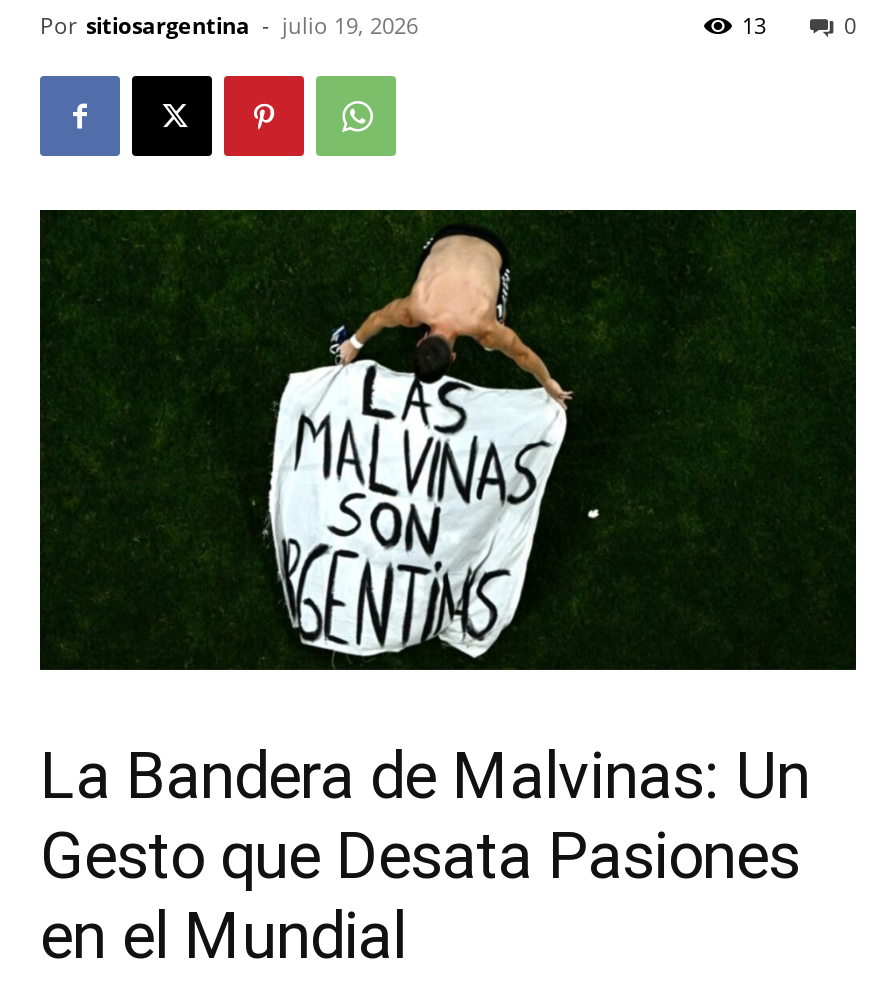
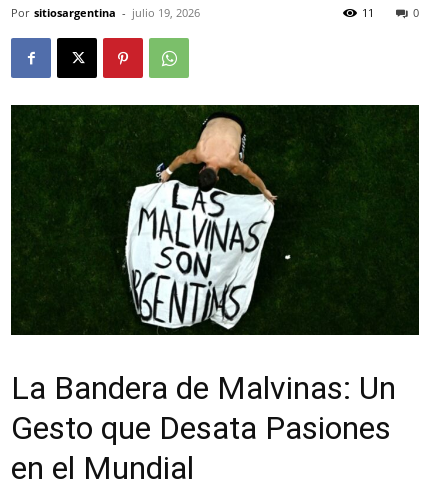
[742,11,766,41] 13 -> [362,5,374,20] 11

